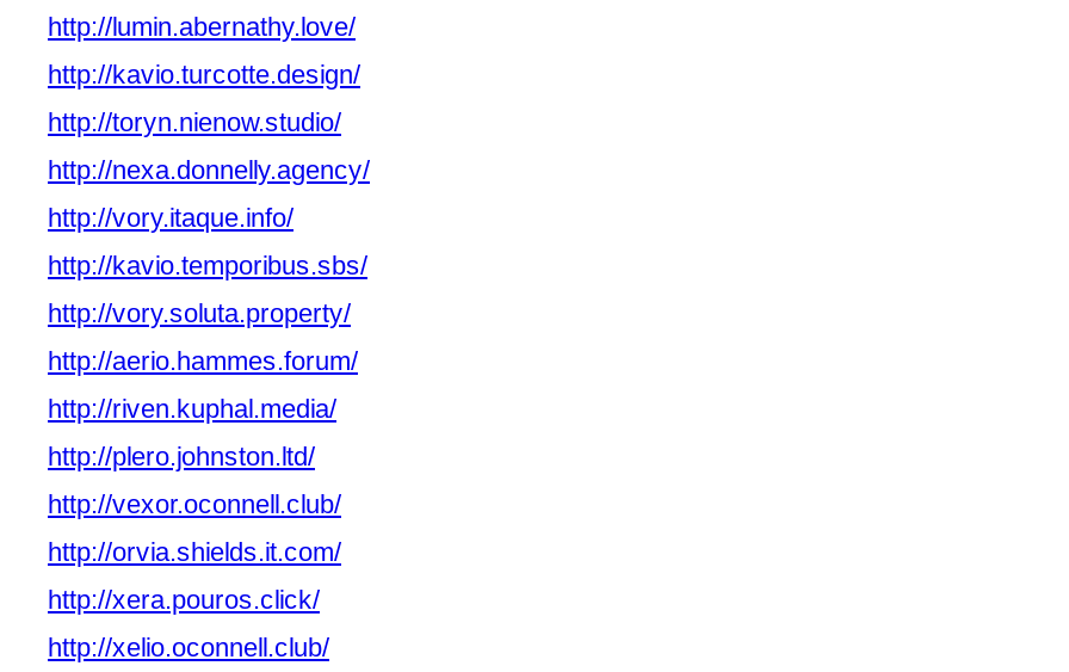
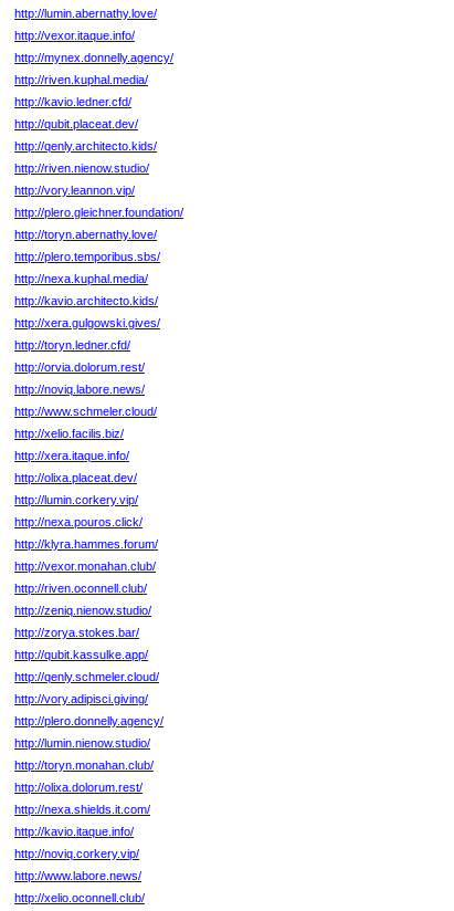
[48,60,370,375] http://kavio.turcotte.design/ | http://toryn.nienow.studio/ | http://nexa.donnelly.agency/ | http://vory.itaque.info/ | http://kavio.temporibus.sbs/ | http://vory.soluta.property/ | http://aerio.hammes.forum/ -> [14,29,173,64] http://vexor.itaque.info/ | http://mynex.donnelly.agency/
moved [48,394,336,423] -> [14,73,148,86]: http://riven.kuphal.media/
[48,442,341,614] http://plero.johnston.ltd/ | http://vexor.oconnell.club/ | http://orvia.shields.it.com/ | http://xera.pouros.click/ -> [14,95,183,882] http://kavio.ledner.cfd/ | http://qubit.placeat.dev/ | http://qenly.architecto.kids/ | http://riven.nienow.studio/ | http://vory.leannon.vip/ | http://plero.gleichner.foundation/ | http://toryn.abernathy.love/ | http://plero.temporibus.sbs/ | http://nexa.kuphal.media/ | http://kavio.architecto.kids/ | http://xera.gulgowski.gives/ | http://toryn.ledner.cfd/ | http://orvia.dolorum.rest/ | http://noviq.labore.news/ | http://www.schmeler.cloud/ | http://xelio.facilis.biz/ | http://xera.itaque.info/ | http://olixa.placeat.dev/ | http://lumin.corkery.vip/ | http://nexa.pouros.click/ | http://klyra.hammes.forum/ | http://vexor.monahan.club/ | http://riven.oconnell.club/ | http://zeniq.nienow.studio/ | http://zorya.stokes.bar/ | http://qubit.kassulke.app/ | http://qenly.schmeler.cloud/ | http://vory.adipisci.giving/ | http://plero.donnelly.agency/ | http://lumin.nienow.studio/ | http://toryn.monahan.club/ | http://olixa.dolorum.rest/ | http://nexa.shields.it.com/ | http://kavio.itaque.info/ | http://noviq.corkery.vip/ | http://www.labore.news/

